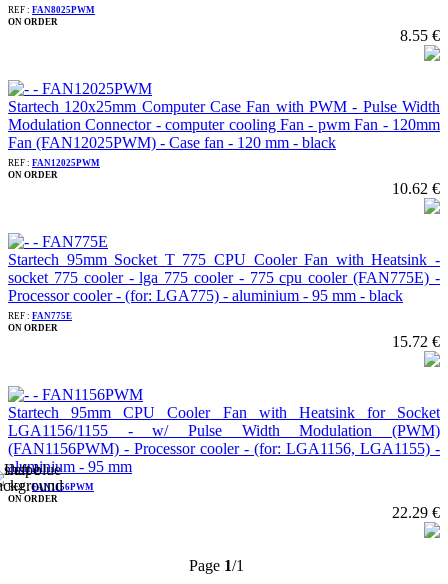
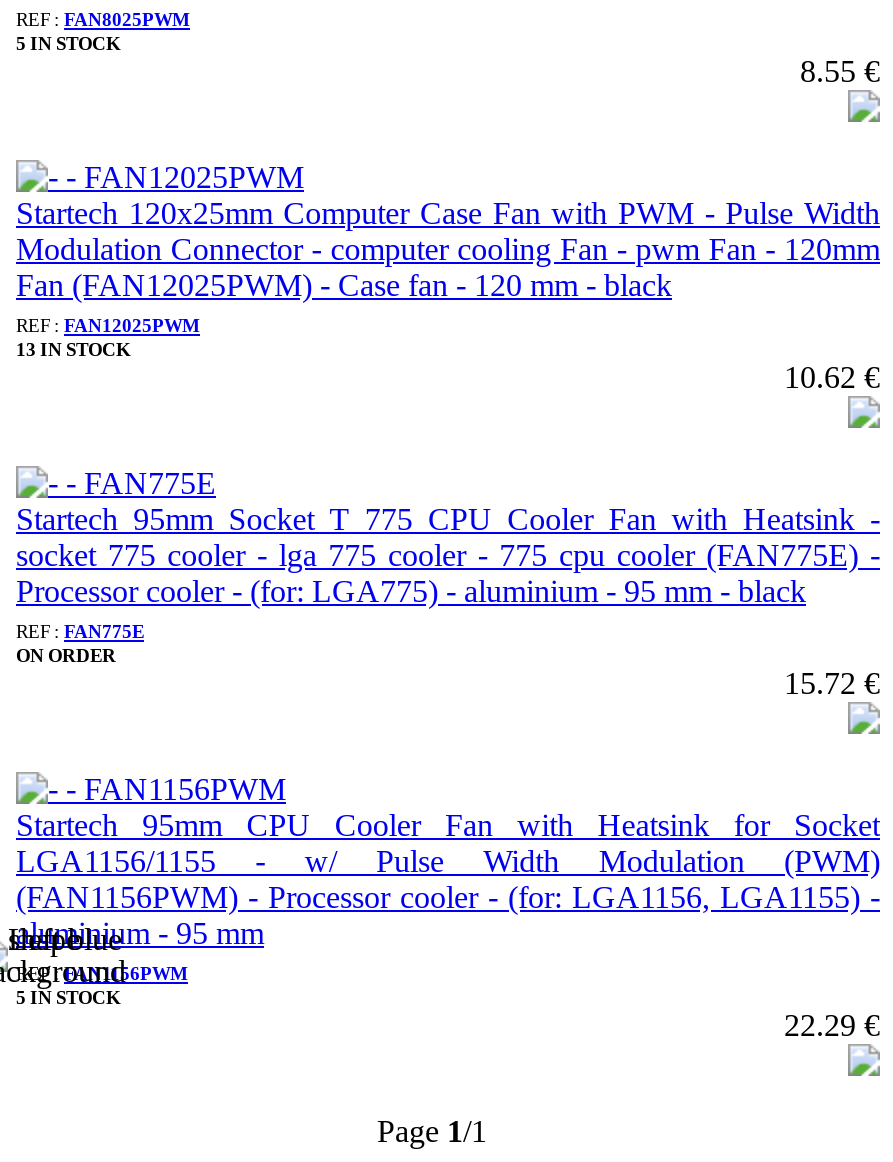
[8,17,58,27] ON ORDER -> [16,34,120,54] 5 IN STOCK
[8,170,58,180] ON ORDER -> [16,340,130,360] 13 IN STOCK
[8,494,58,504] ON ORDER -> [16,988,120,1008] 5 IN STOCK

